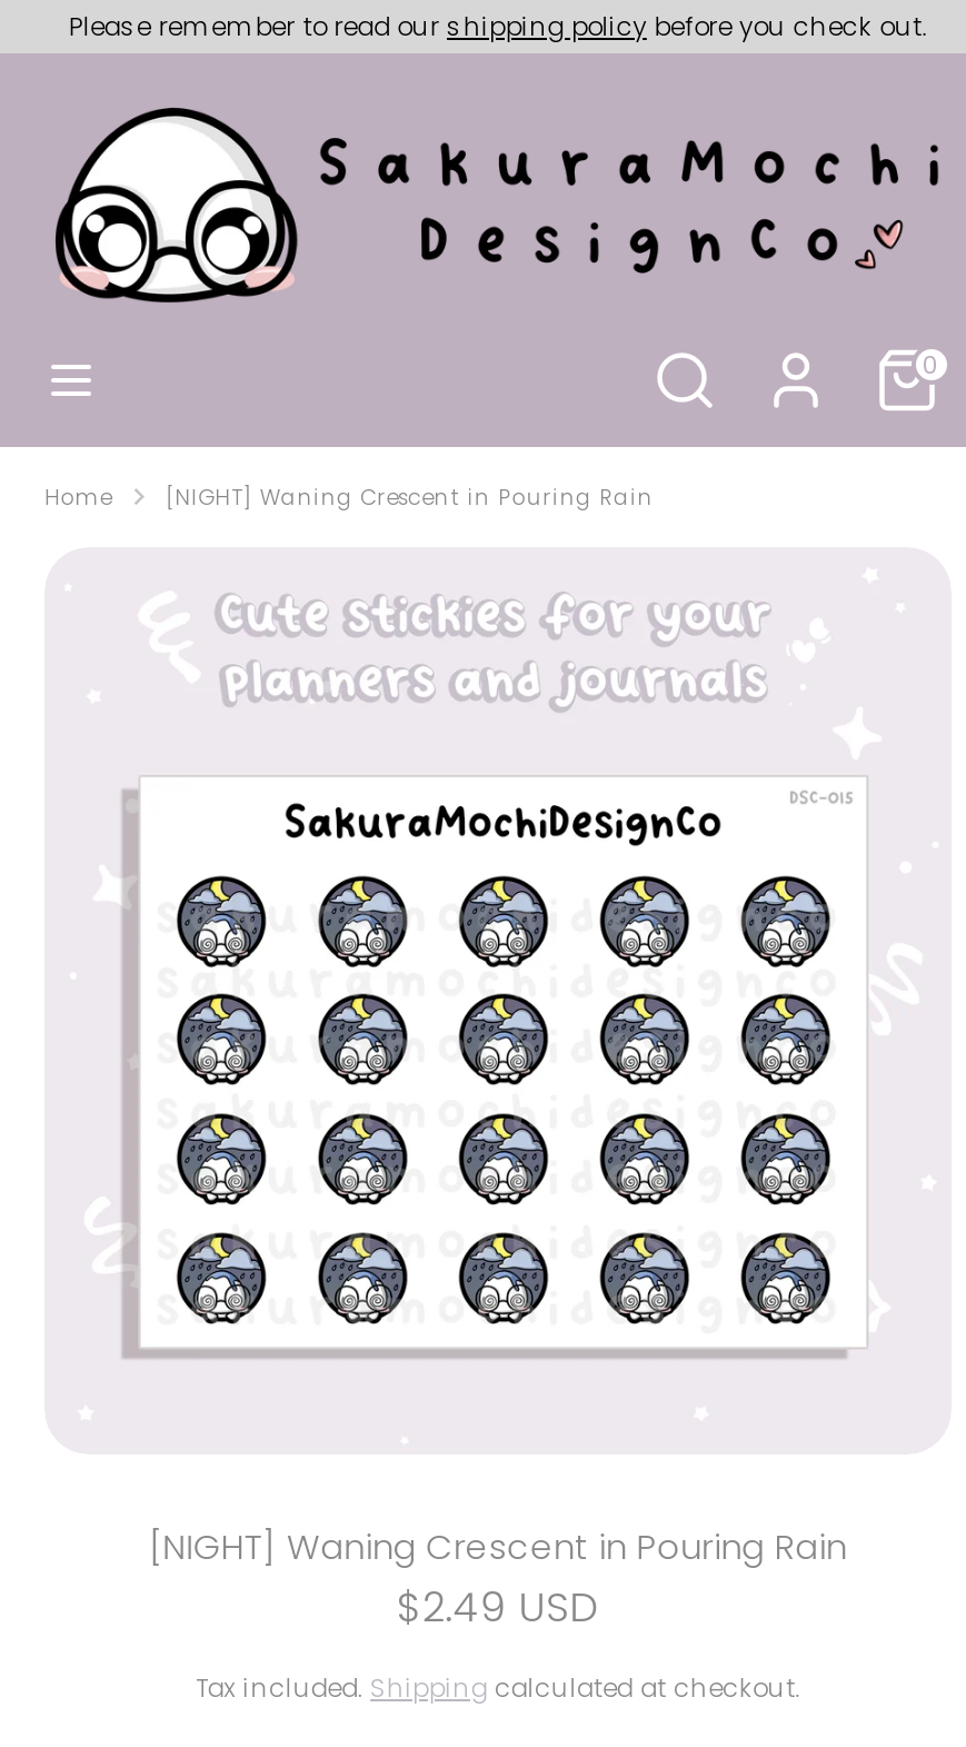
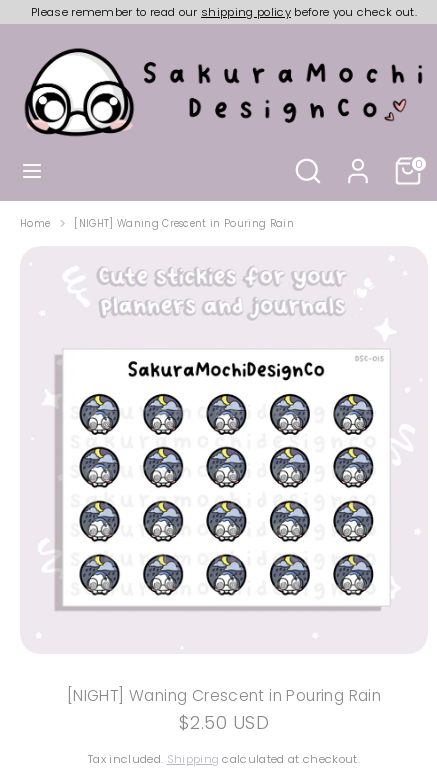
[397,1579,599,1635] $2.49 USD -> [179,710,269,735] $2.50 USD

